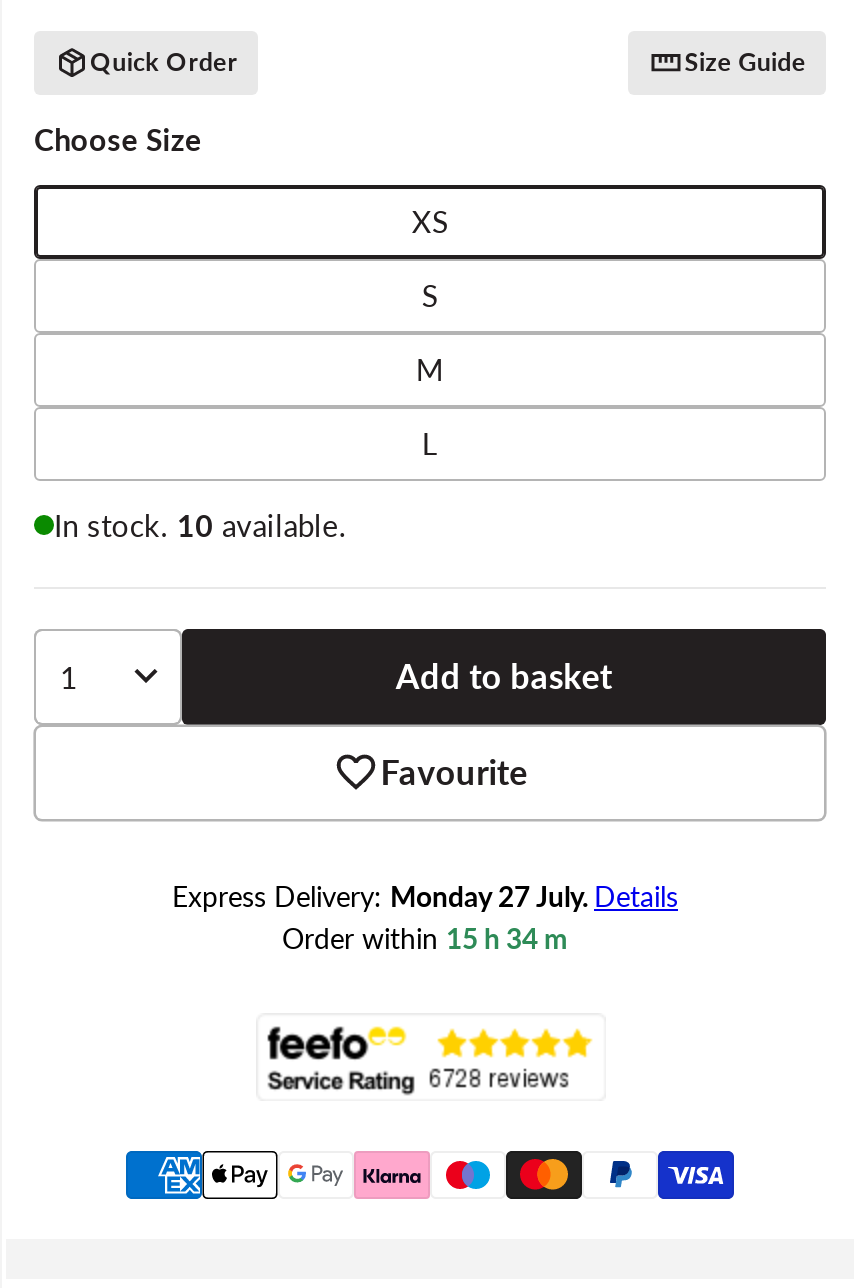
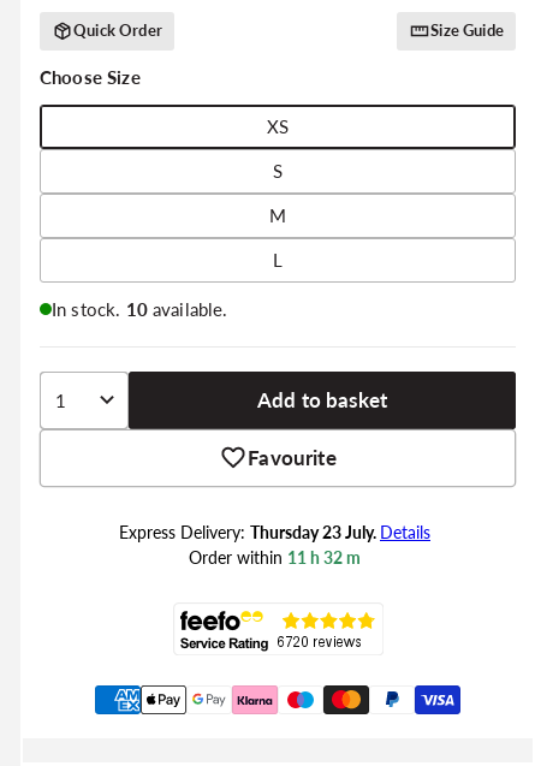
[172,878,678,912] Express Delivery: Monday 27 July. Details -> [119,522,430,542] Express Delivery: Thursday 23 July. Details
[282,920,568,954] Order within 15 h 34 m -> [189,547,361,567] Order within 11 h 32 m

